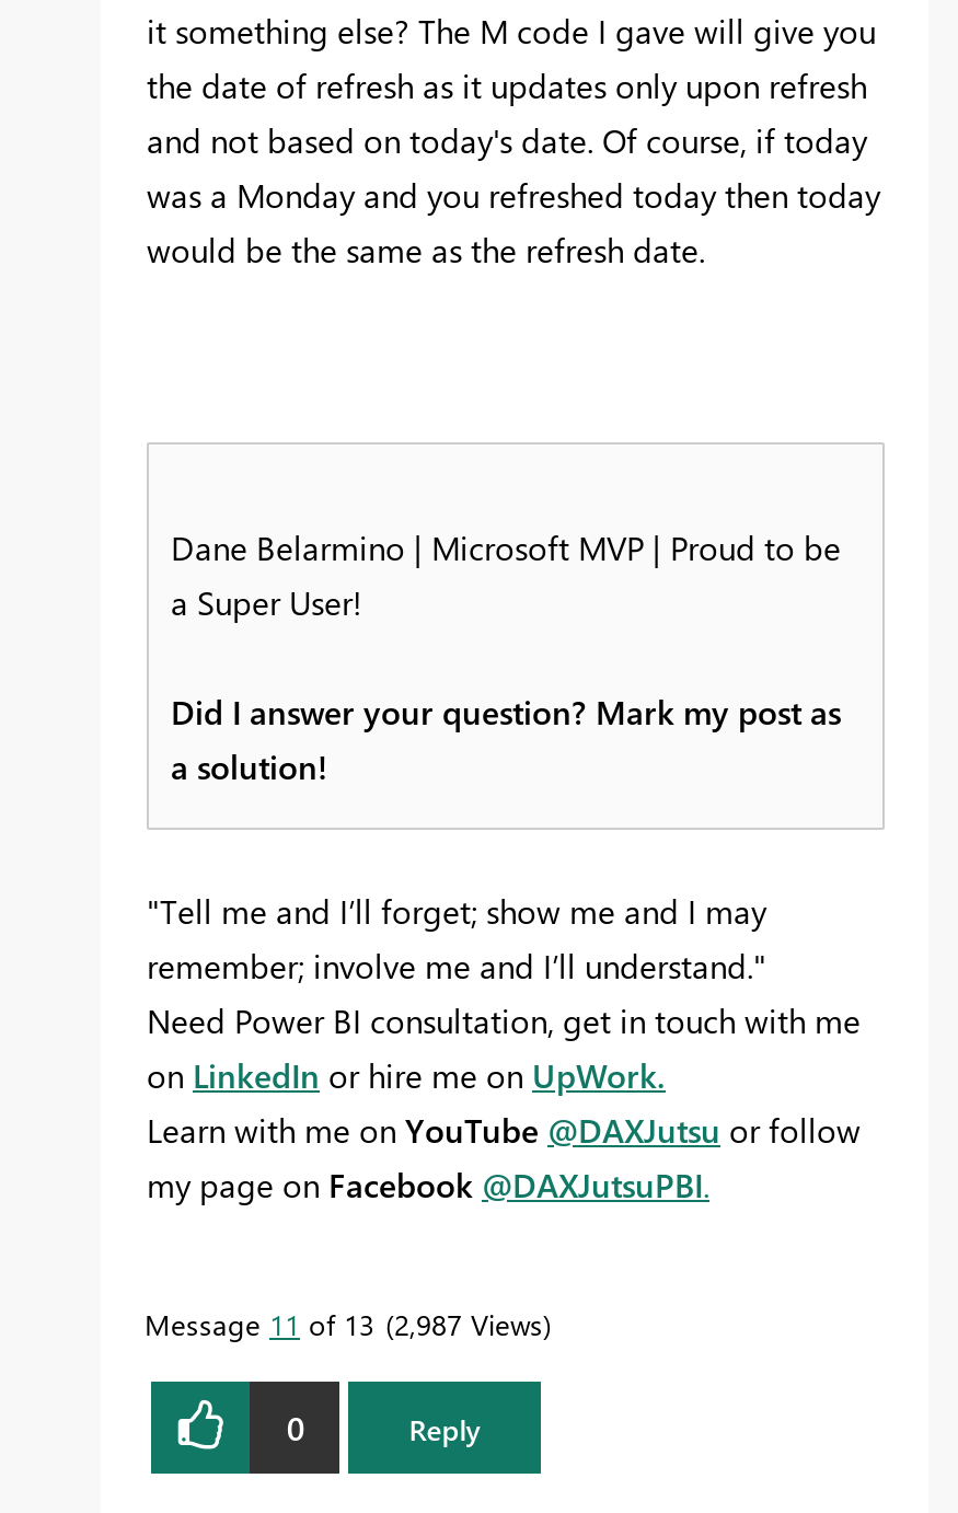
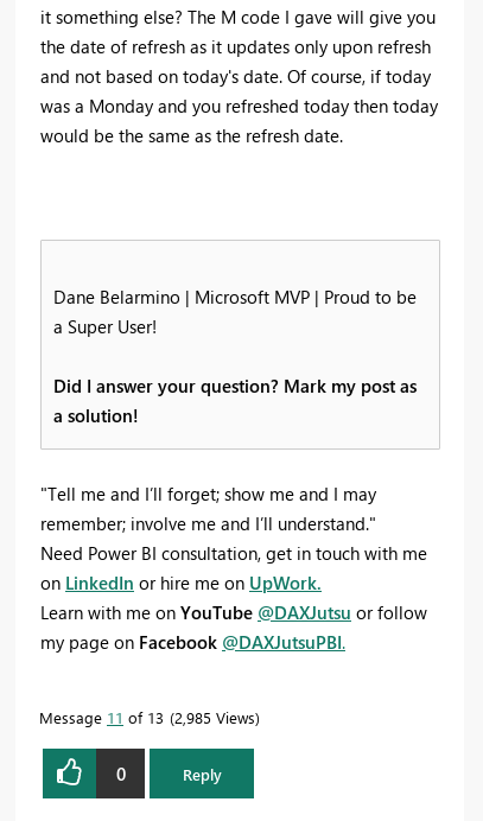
[145,1305,543,1343] Message 11 of 13 2,987 Views -> [39,707,255,728] Message 11 of 13 2,985 Views

